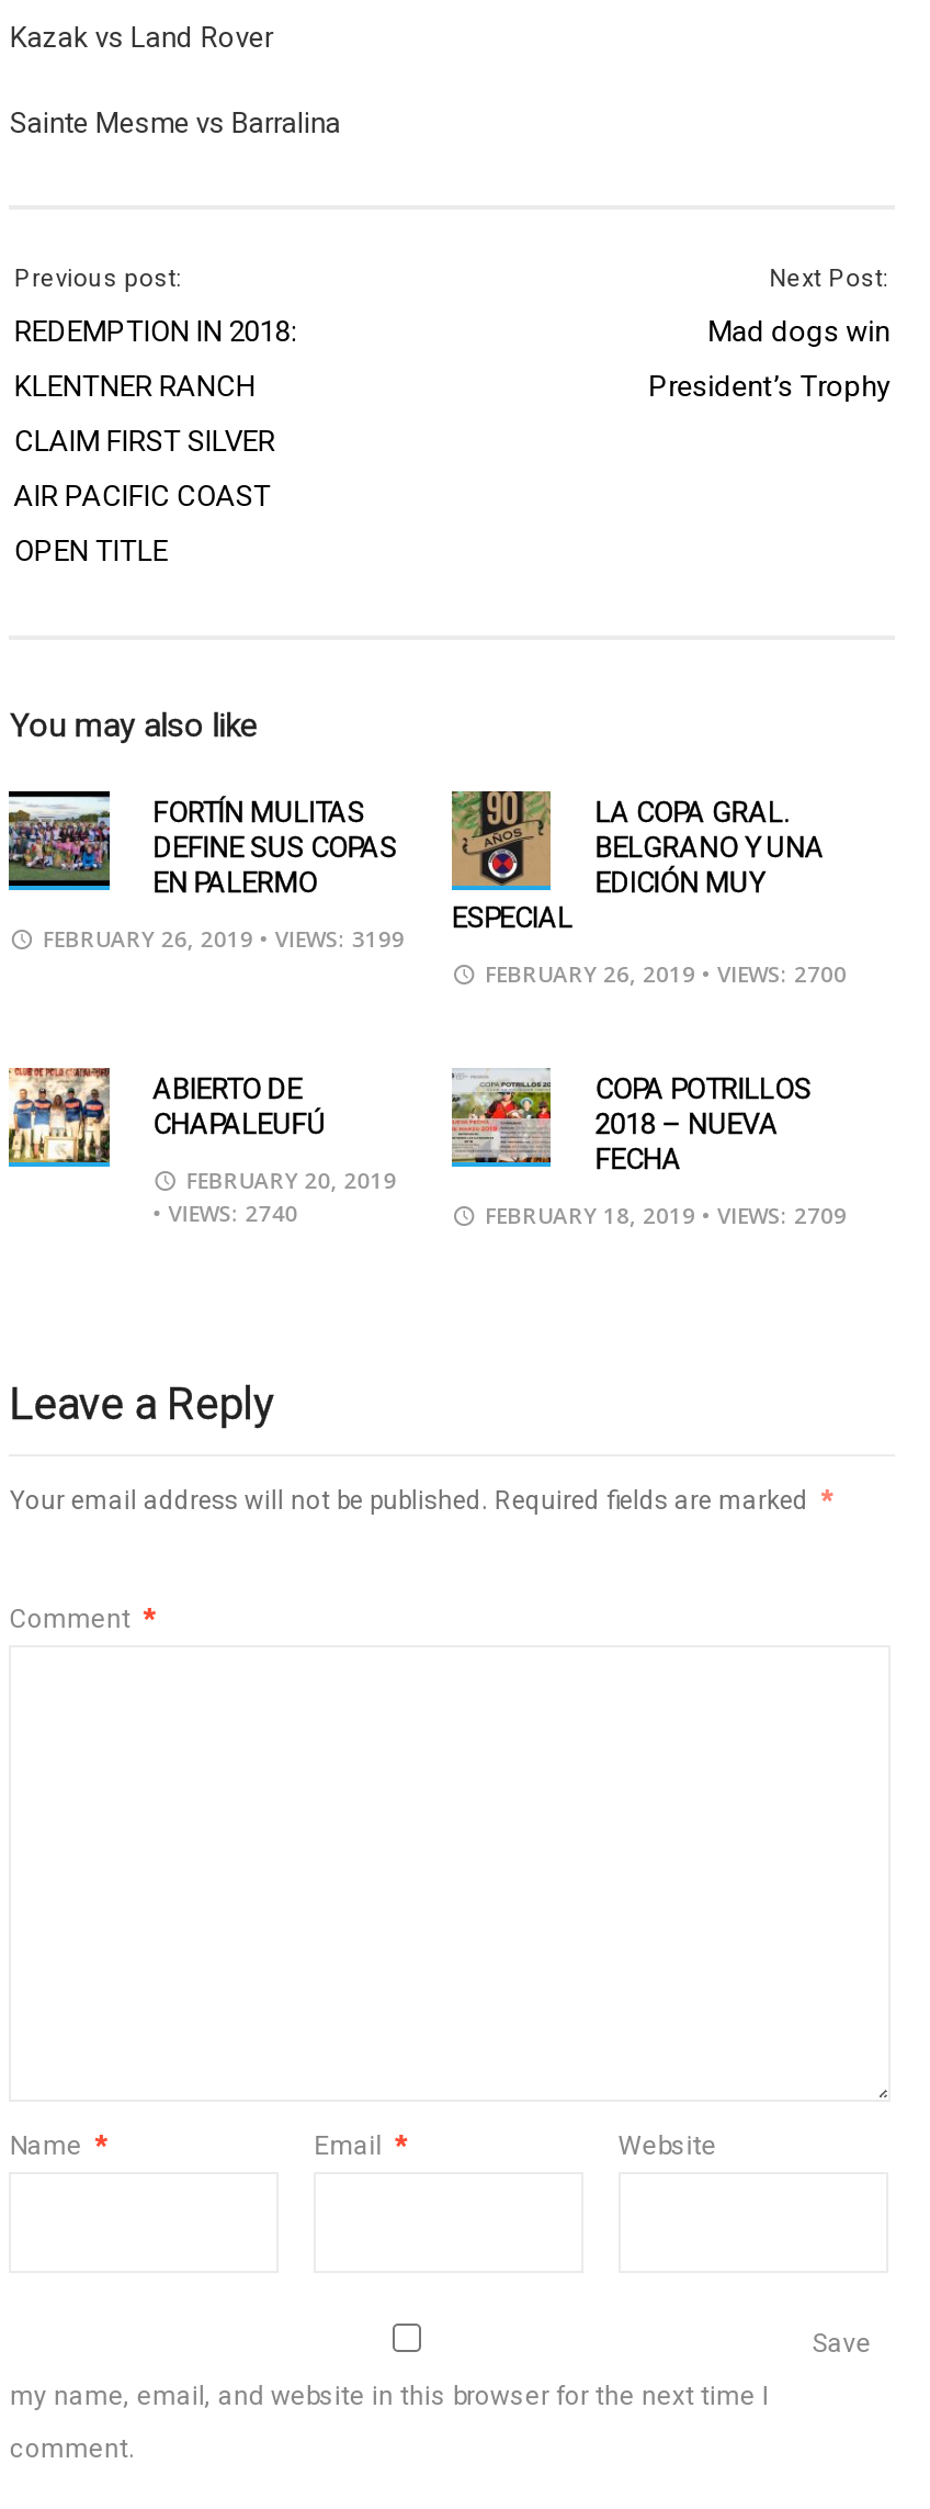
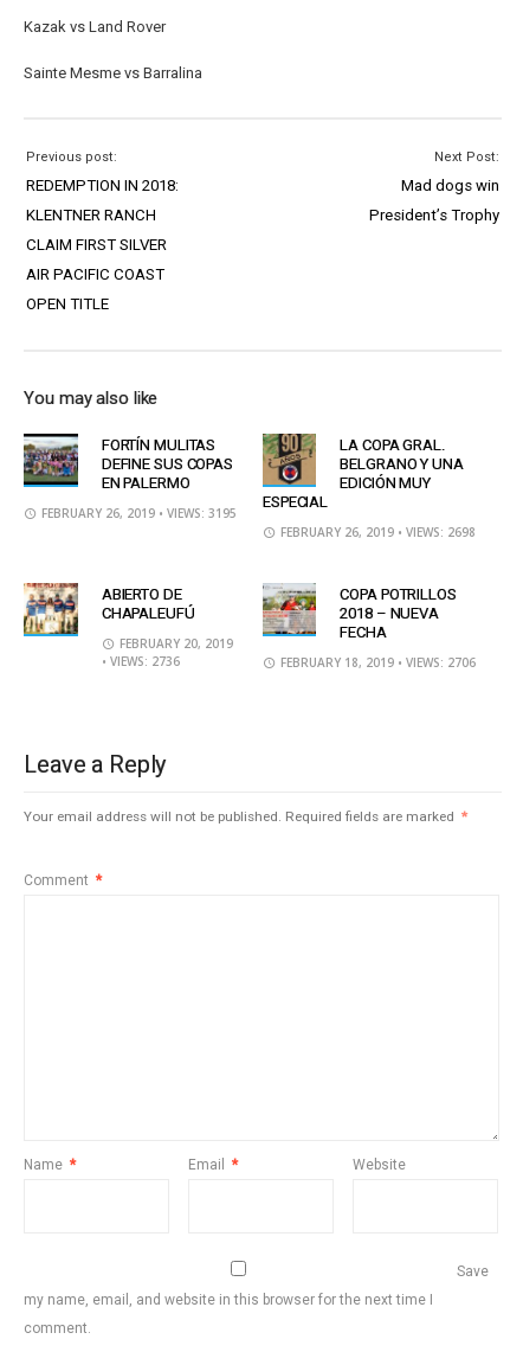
[36,924,404,954] FEBRUARY 26, 2019 • VIEWS: 3199 -> [38,505,237,522] FEBRUARY 26, 2019 • VIEWS: 3195
[478,959,847,990] FEBRUARY 26, 2019 • VIEWS: 2700 -> [277,524,476,541] FEBRUARY 26, 2019 • VIEWS: 2698
[153,1198,298,1229] • VIEWS: 2740 -> [101,653,180,670] • VIEWS: 2736
[478,1200,847,1231] FEBRUARY 18, 2019 • VIEWS: 2709 -> [277,654,476,671] FEBRUARY 18, 2019 • VIEWS: 2706

